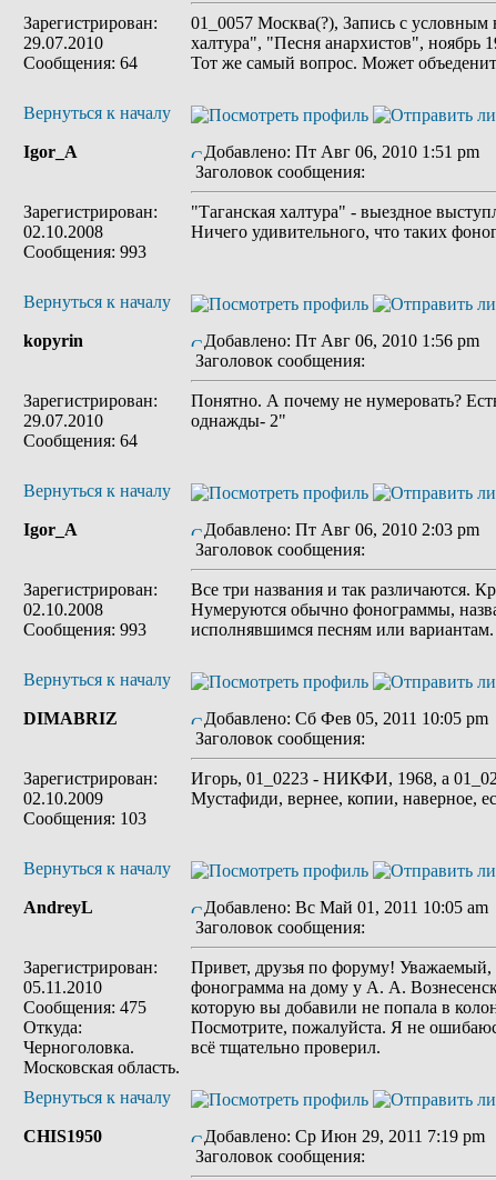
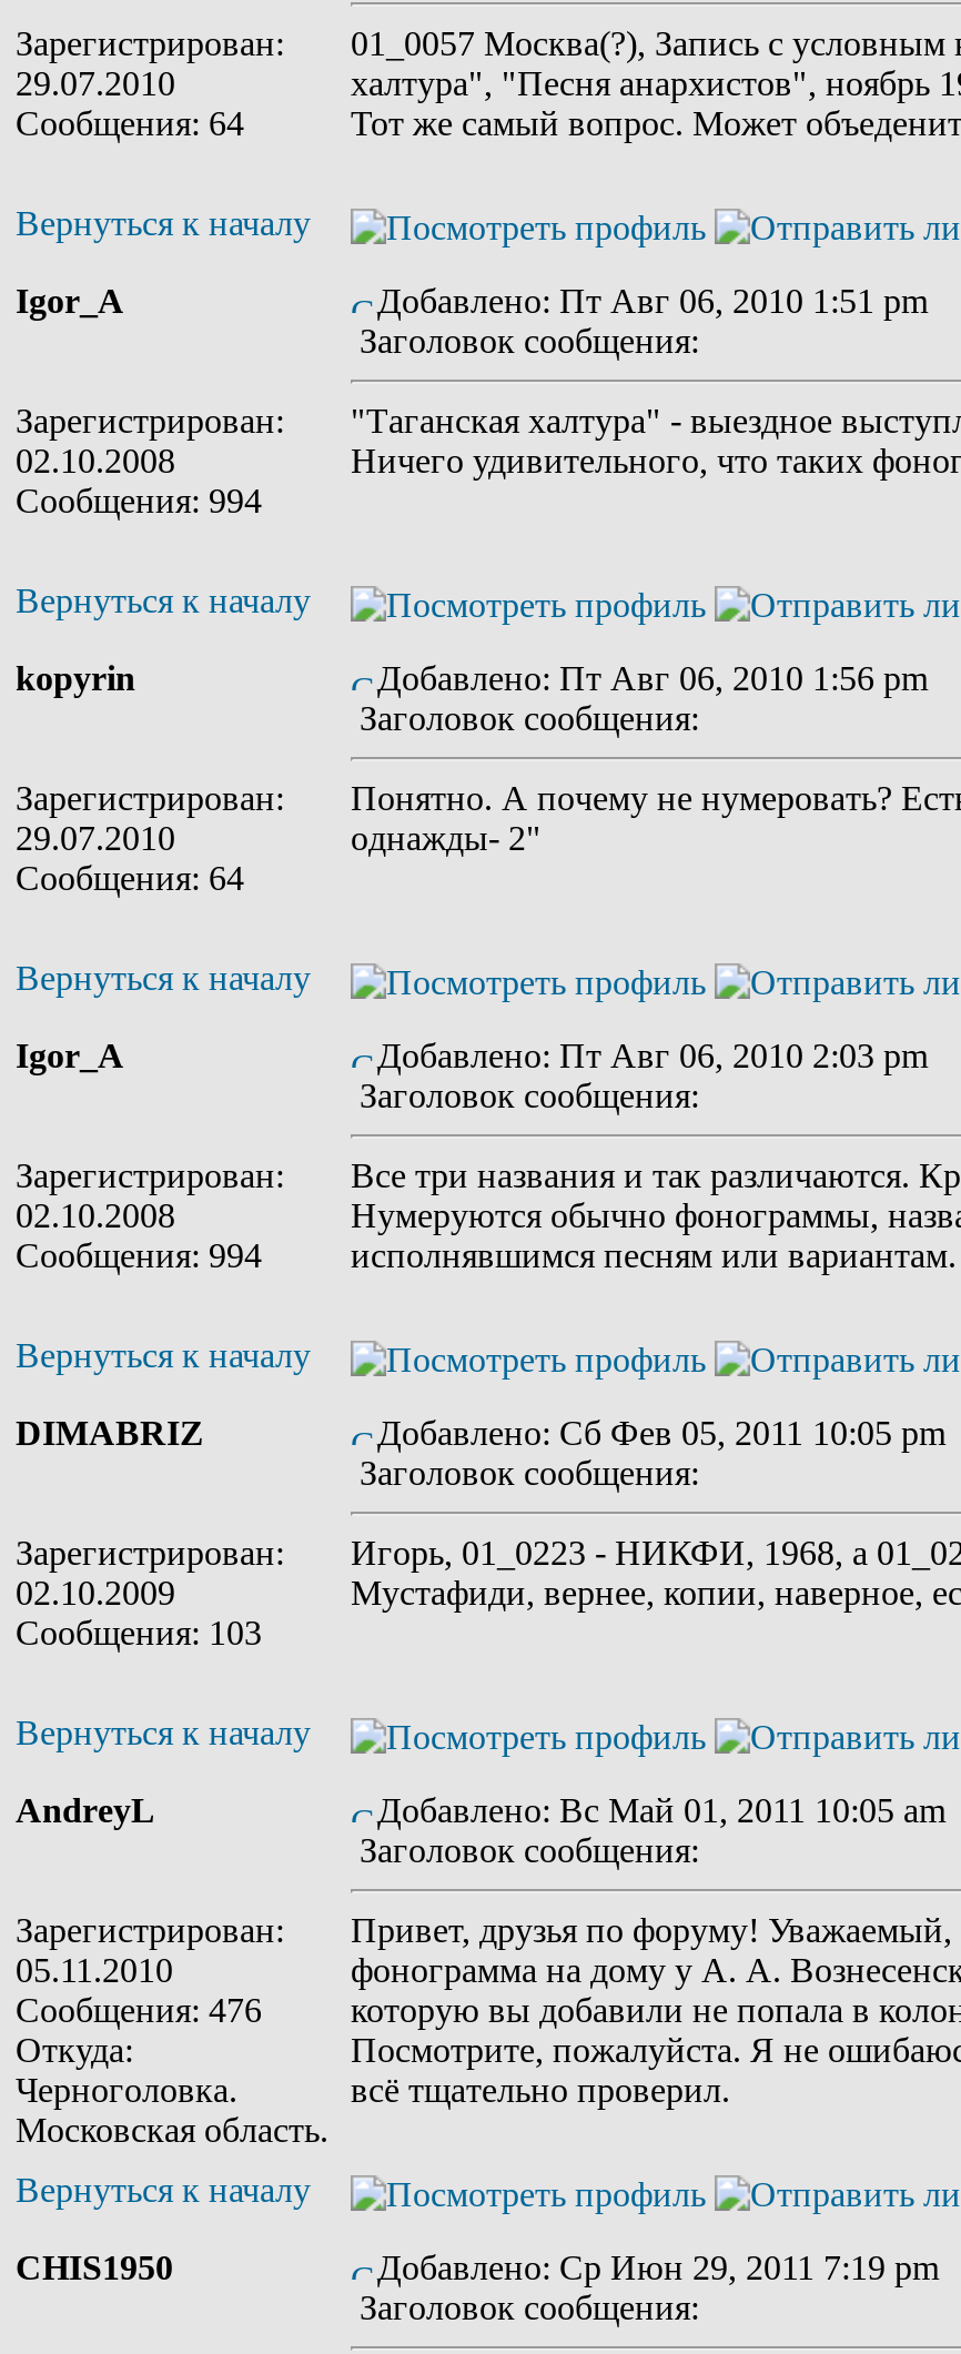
[23,242,146,261] Сообщения: 993 -> [16,482,262,519] Сообщения: 994
[23,620,146,639] Сообщения: 993 -> [16,1236,262,1274] Сообщения: 994
[23,998,146,1017] Сообщения: 475 -> [16,1991,262,2029] Сообщения: 476

